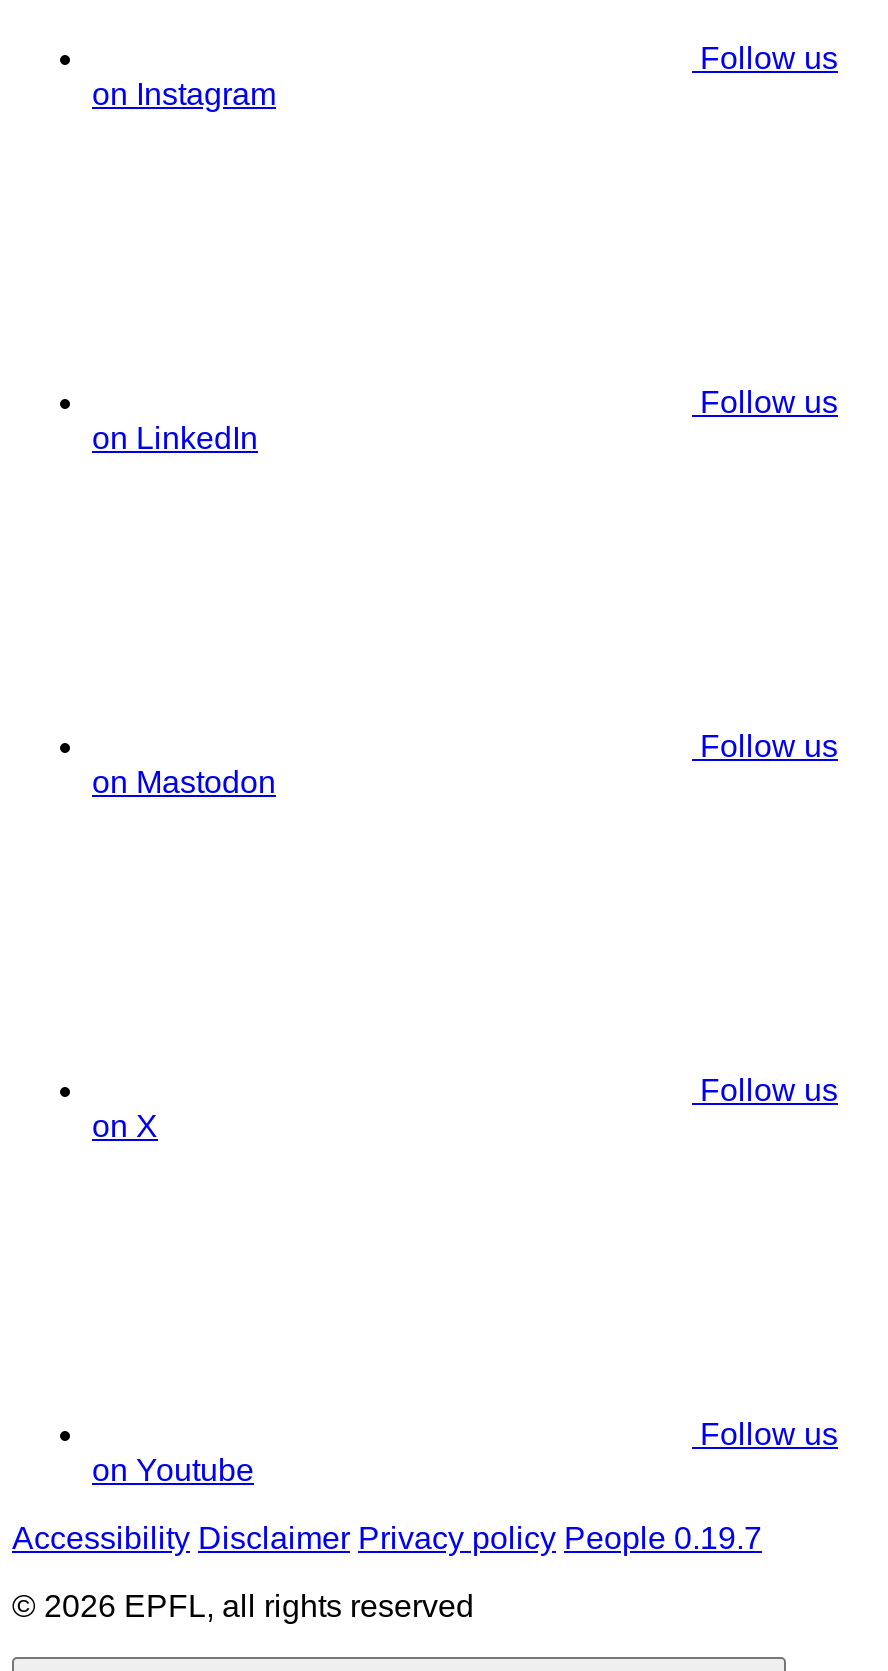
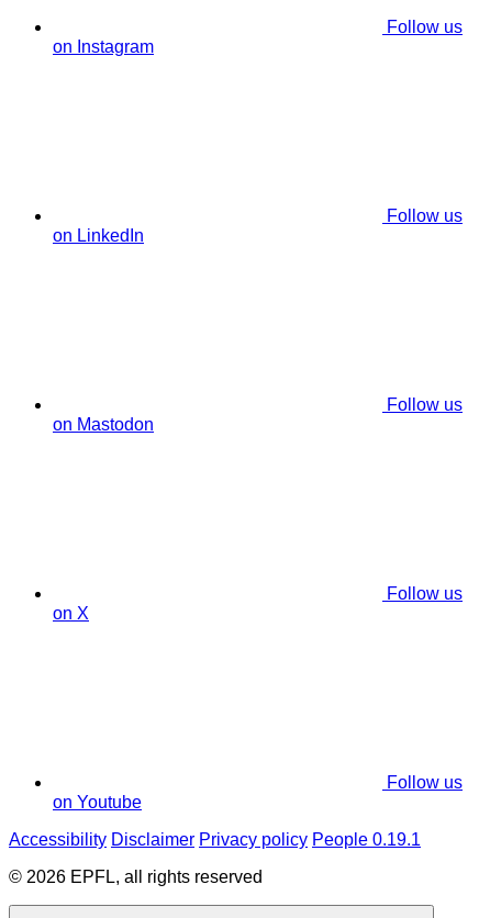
[12,1522,762,1556] Accessibility Disclaimer Privacy policy People 0.19.7 -> [9,831,421,849] Accessibility Disclaimer Privacy policy People 0.19.1

